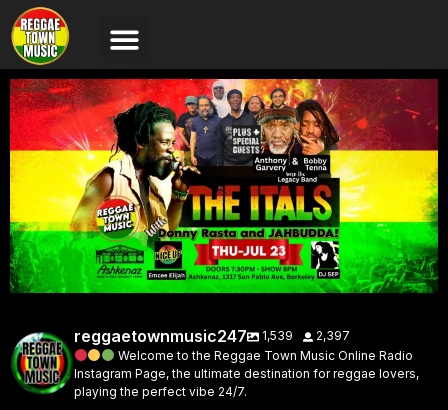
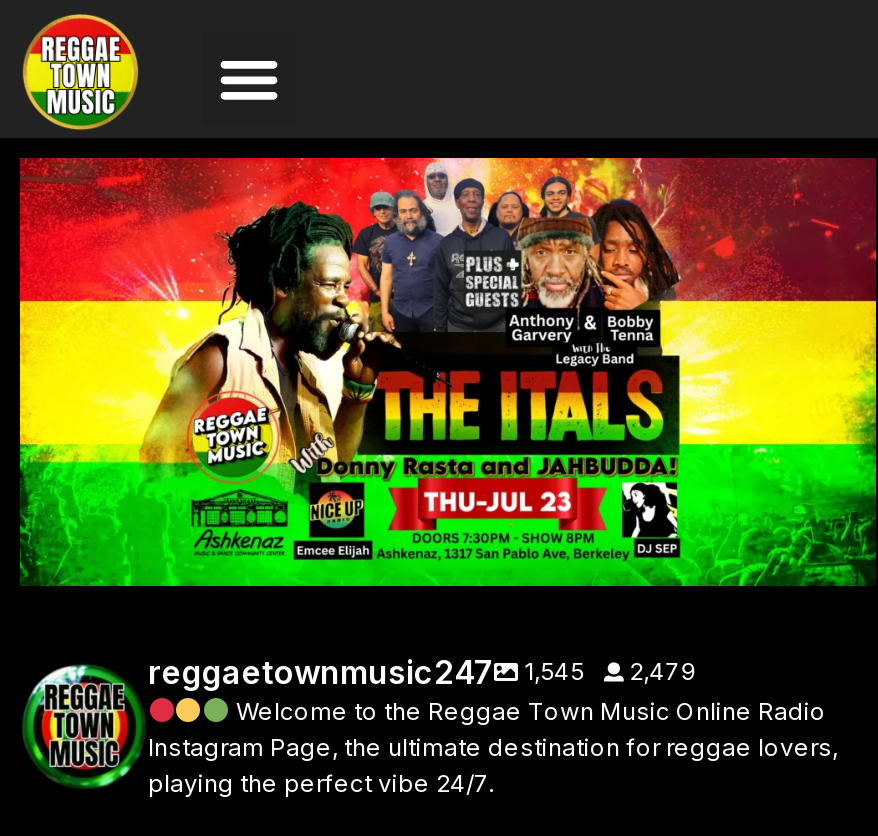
[262,328,293,343] 1,539 -> [524,656,584,686] 1,545
[316,328,350,343] 2,397 -> [629,656,697,686] 2,479

